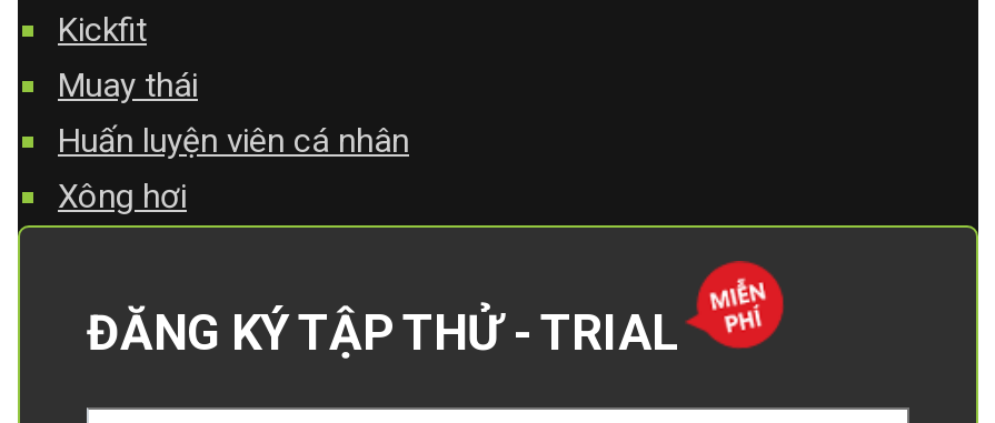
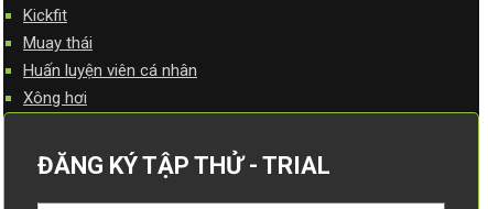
[687,259,785,350] [image] -> none

